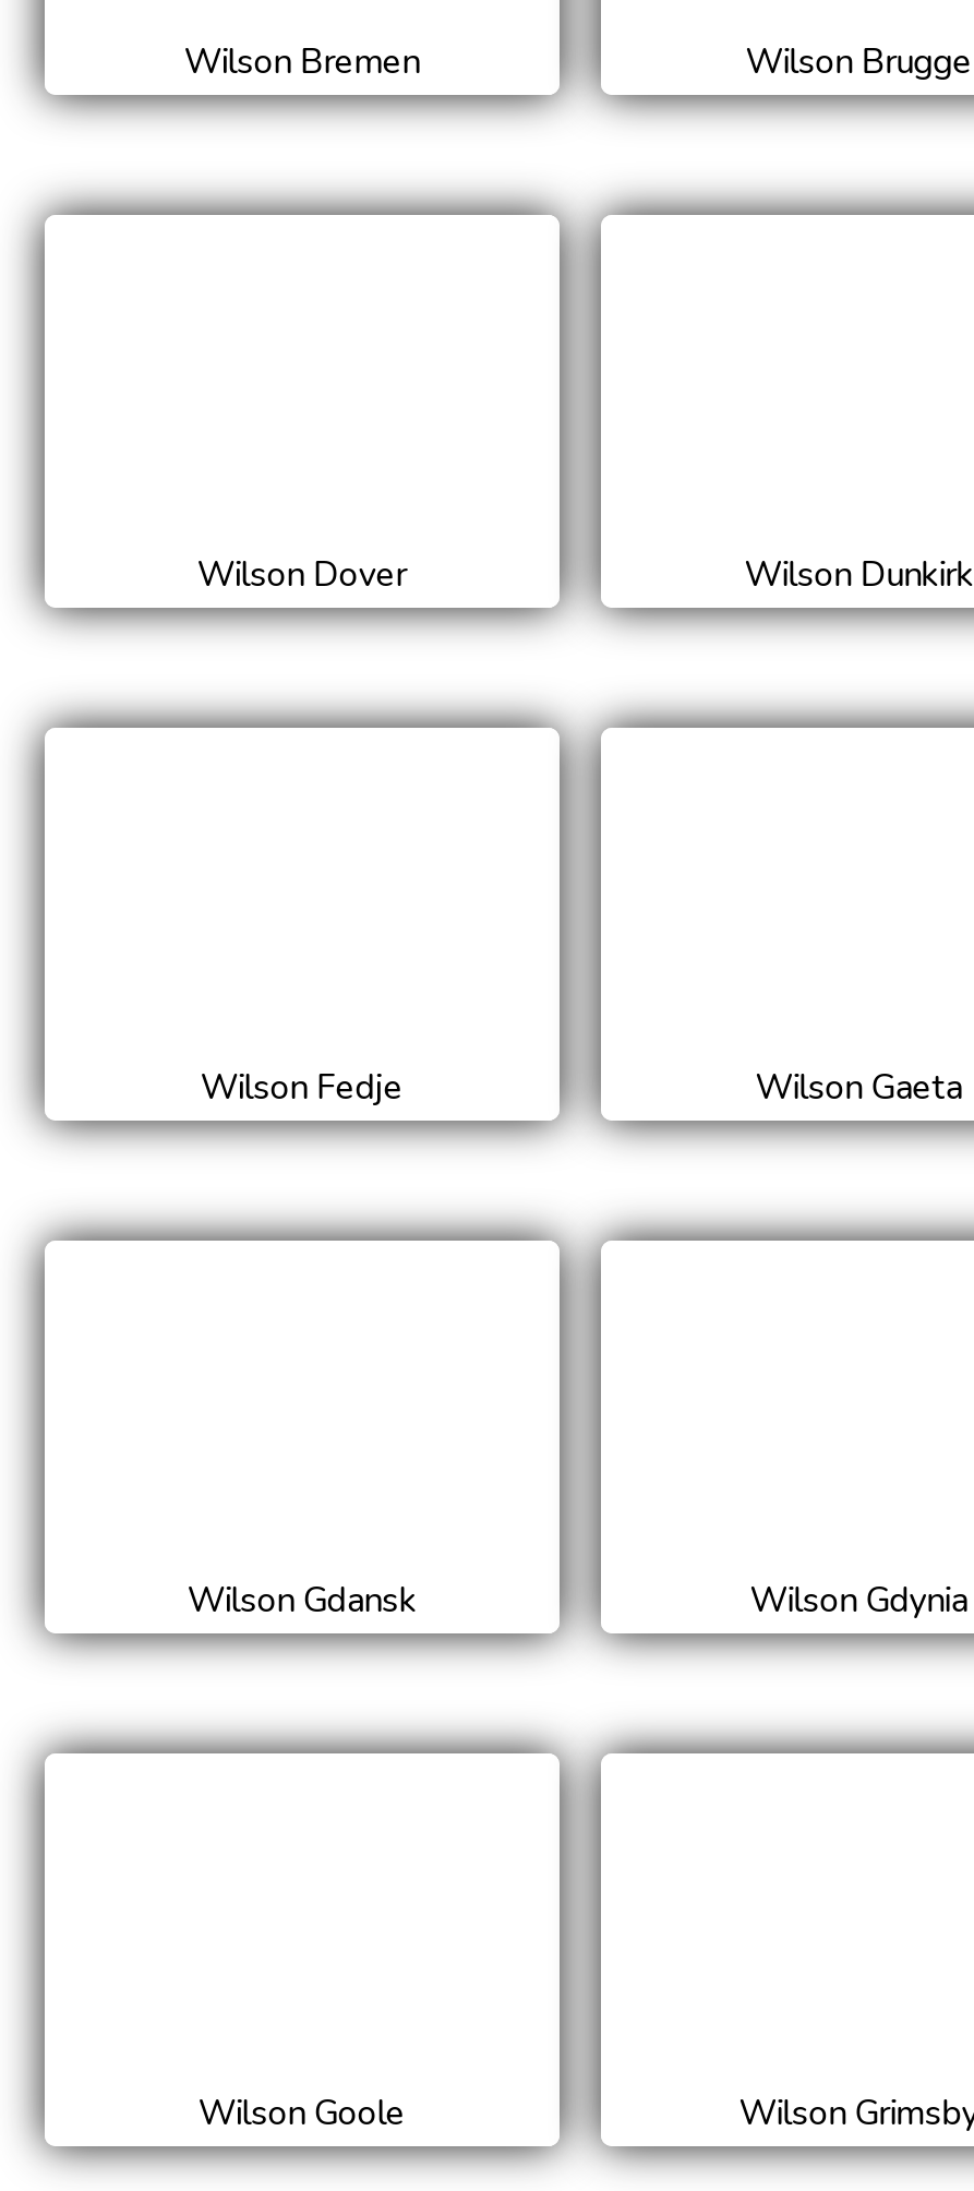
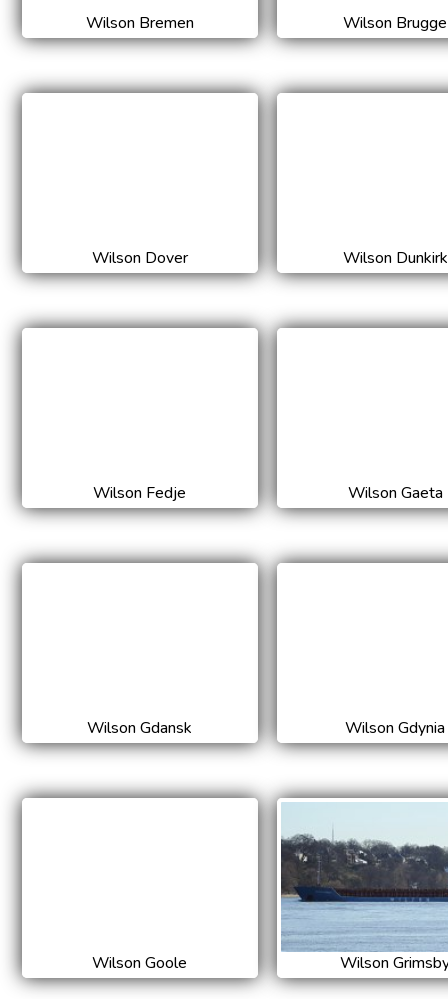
none -> [280,802,445,953] [image]

